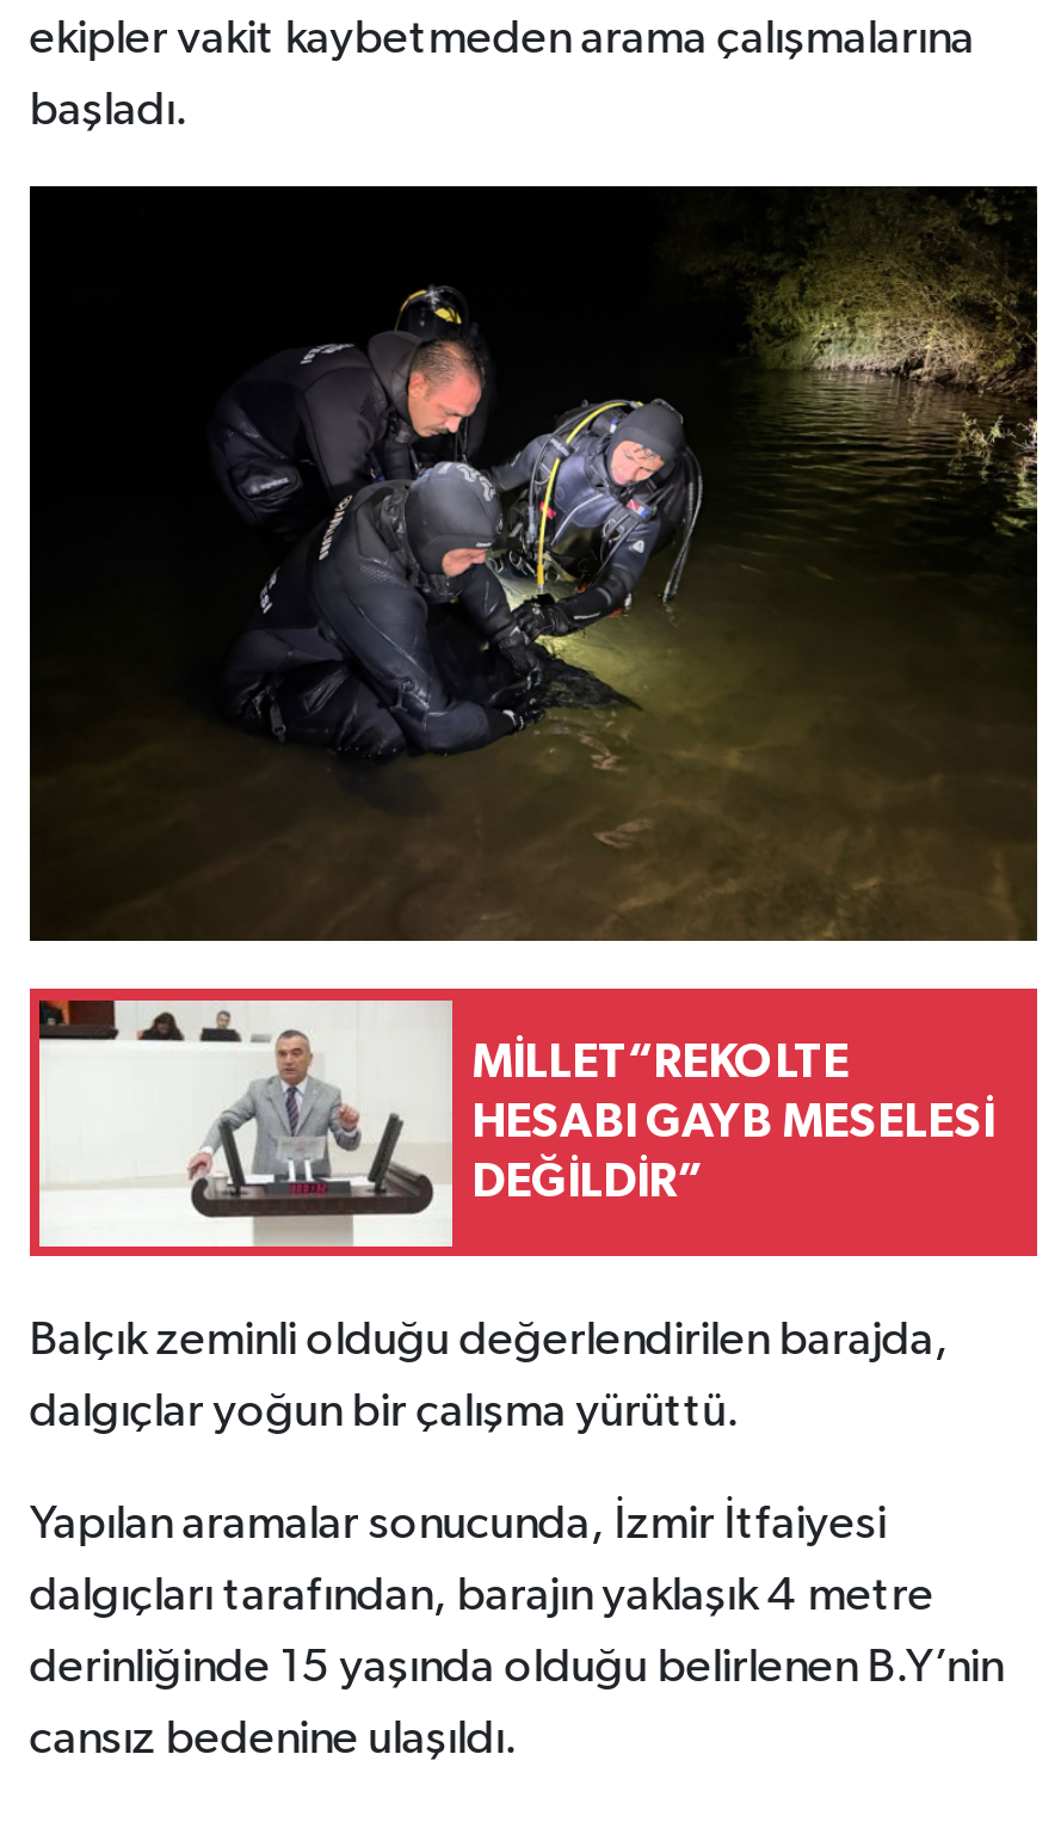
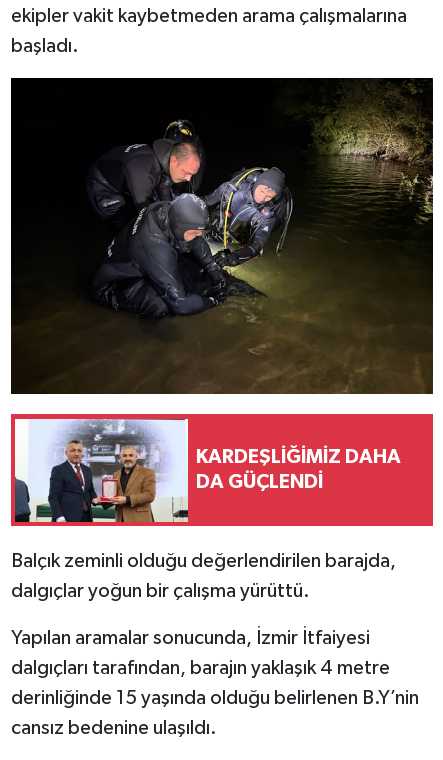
[37,998,994,1249] [image] | MİLLET“REKOLTE | HESABI GAYB MESELESİ | DEĞİLDİR” -> [14,418,401,523] [image] | KARDEŞLİĞİMİZ DAHA | DA GÜÇLENDİ

